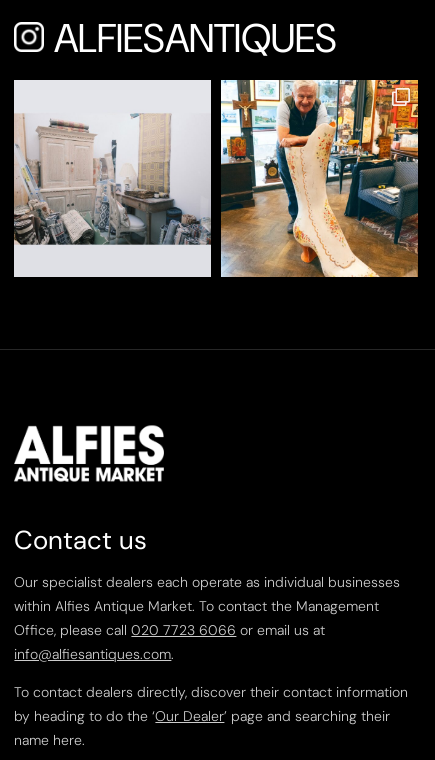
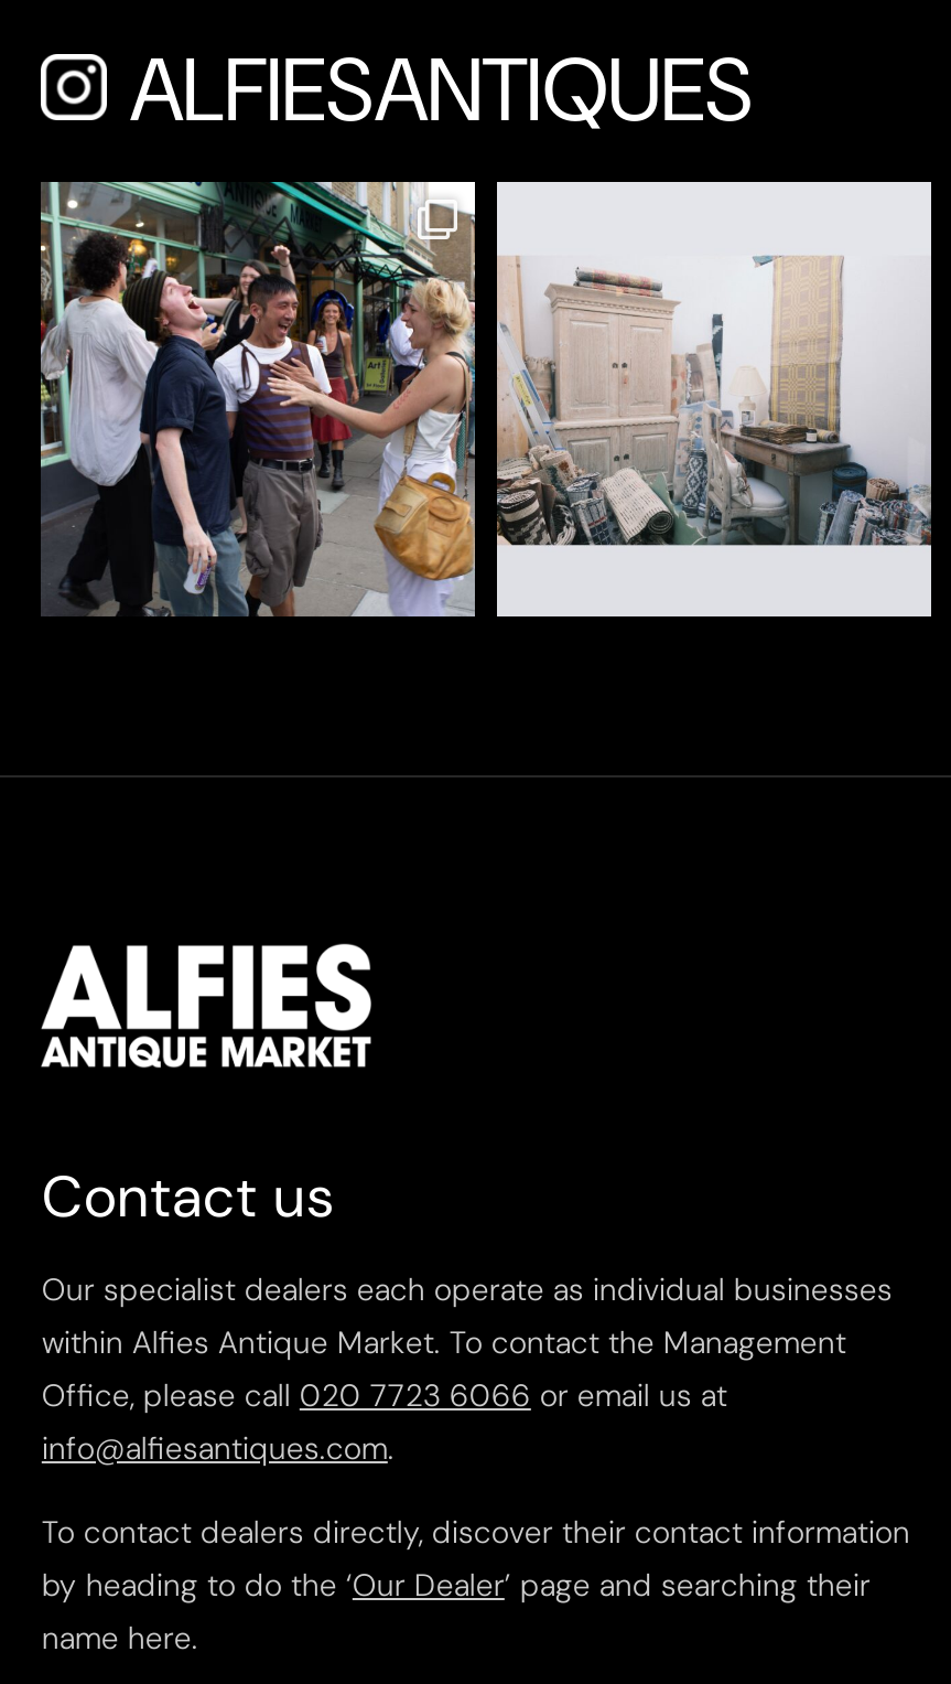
[13,79,212,278] [image] -> [39,180,477,616] [image]
[221,79,419,278] [image] -> [495,180,933,619] [image]

